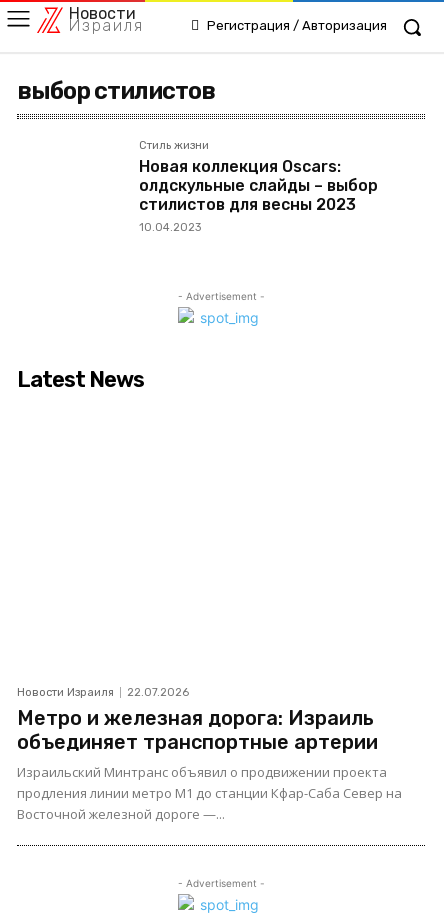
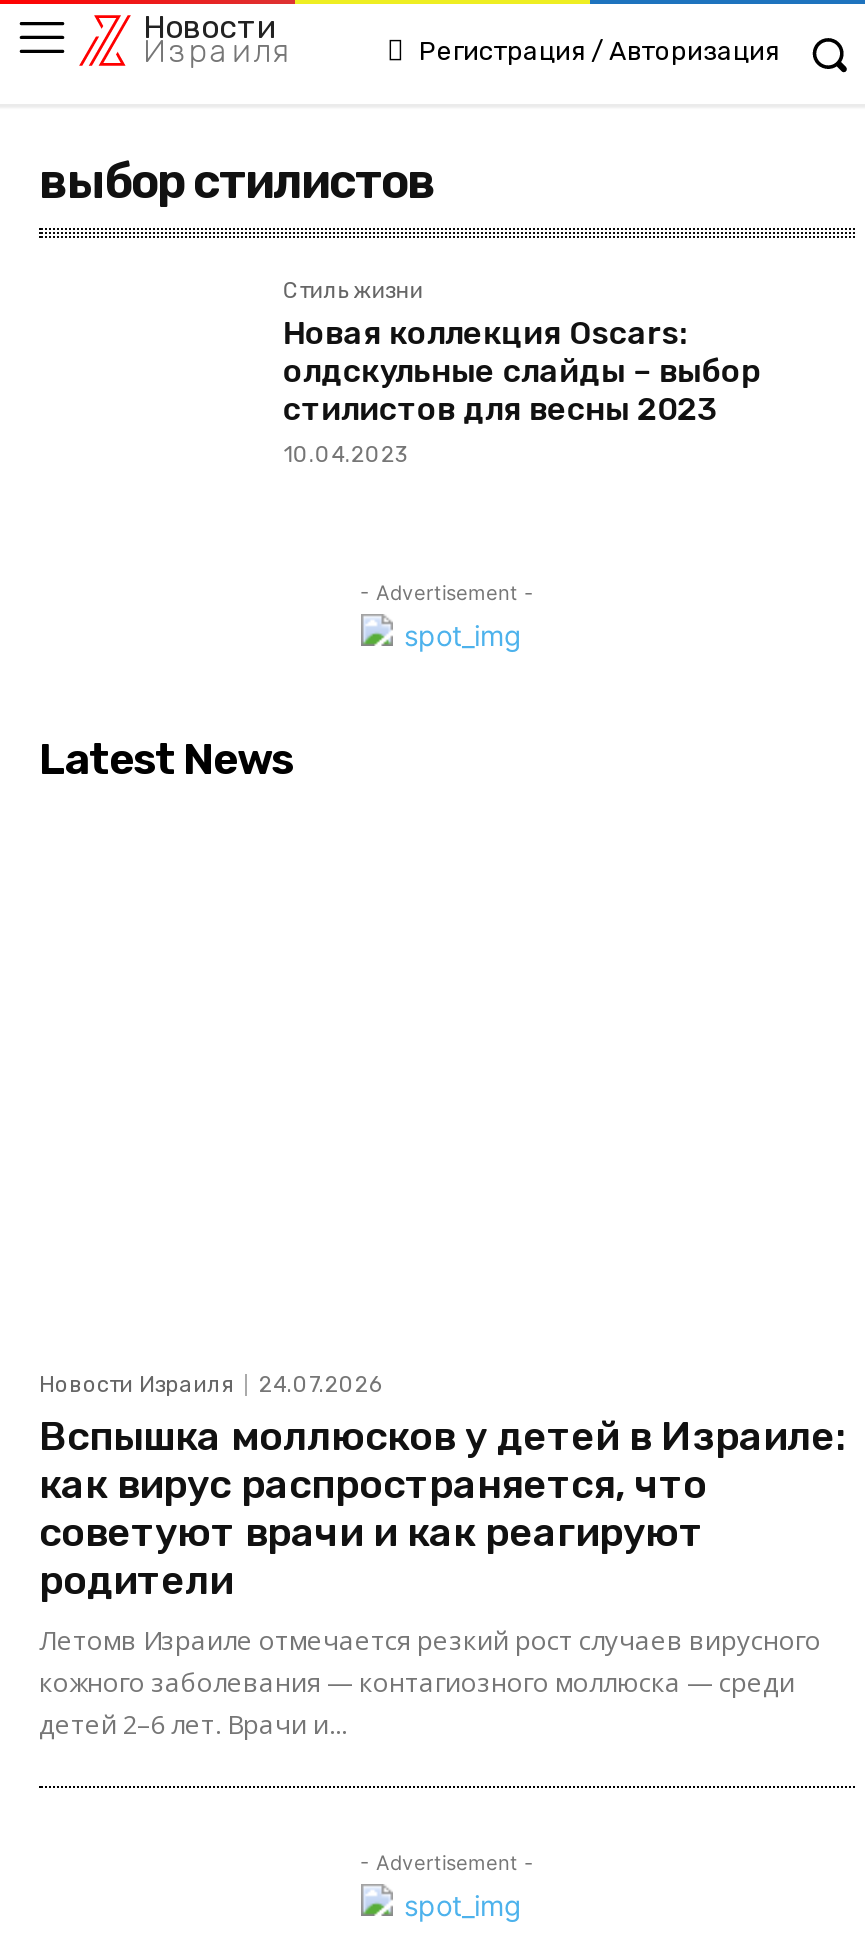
[17,686,402,823] 22.07.2026 | Метро и железная дорога: Израиль | объединяет транспортные артерии | Израильский Минтранс объявил о продвижении проекта | продления линии метро M1 до станции Кфар-Саба Север на | Восточной железной дороге —... -> [39,1373,845,1743] 24.07.2026 | Вспышка моллюсков у детей в Израиле: | как вирус распространяется, что | советуют врачи и как реагируют | родители | Летомв Израиле отмечается резкий рост случаев вирусного | кожного заболевания — контагиозного моллюска — среди | детей 2–6 лет. Врачи и...

